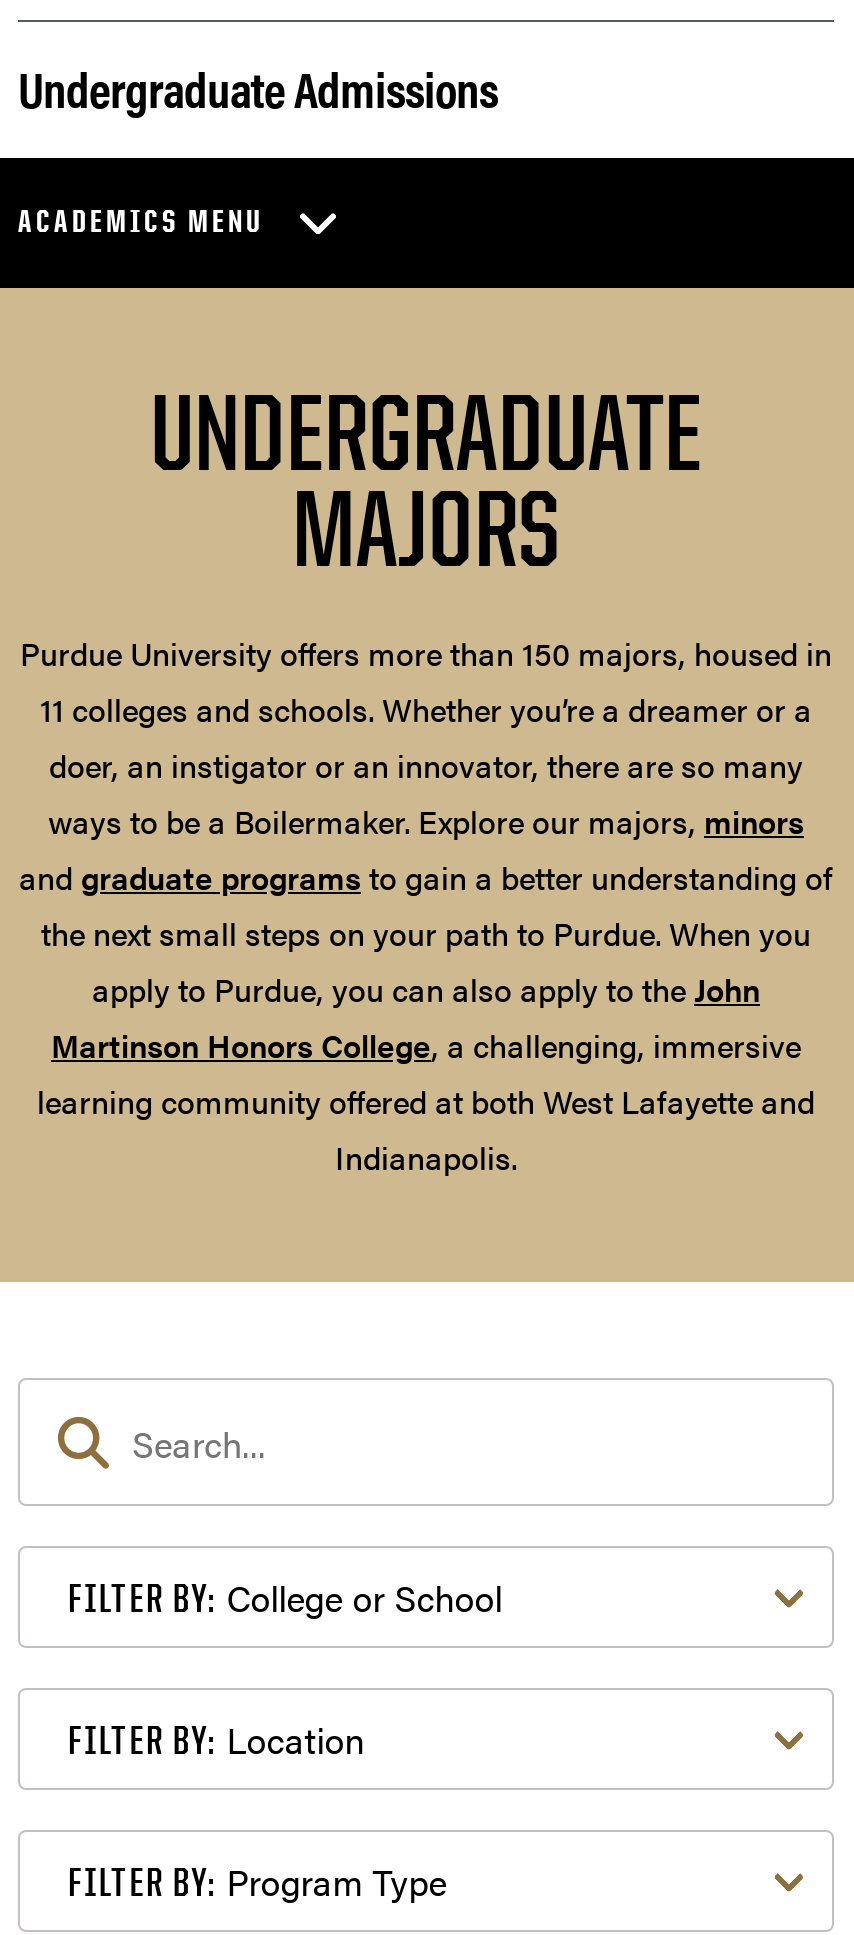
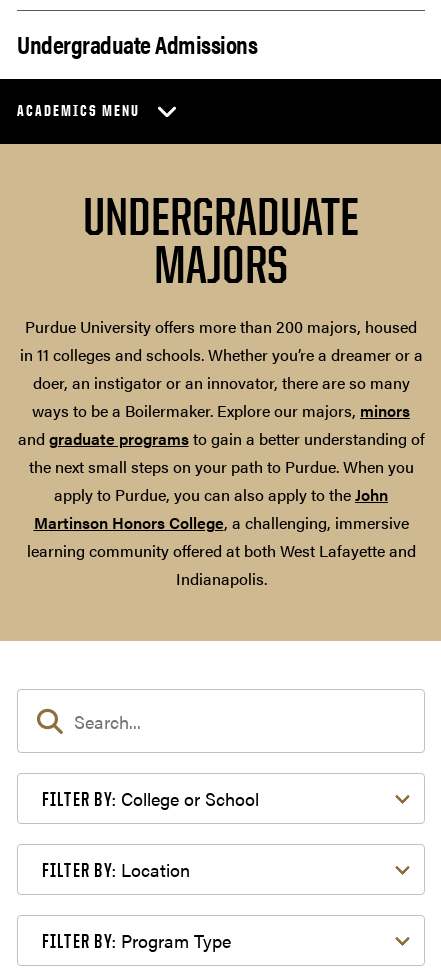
[20,630,832,732] Purdue University offers more than 150 majors, housed in | 11 colleges and schools. Whether you’re a dreamer or a -> [19,315,422,366] Purdue University offers more than 200 majors, housed | in 11 colleges and schools. Whether you’re a dreamer or a

